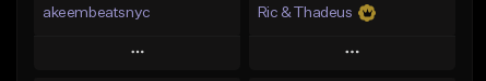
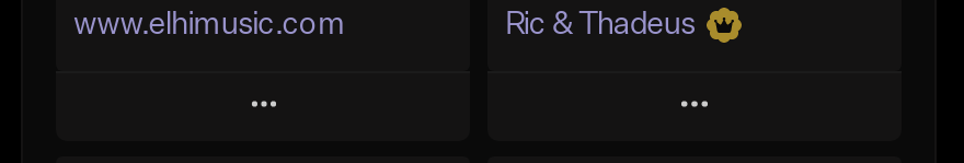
[43,5,150,20] akeembeatsnyc -> [73,9,346,40] www.elhimusic.com

